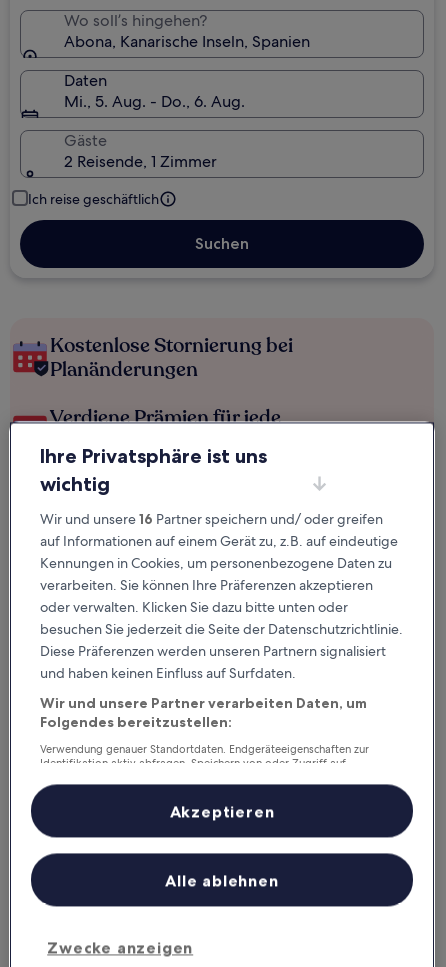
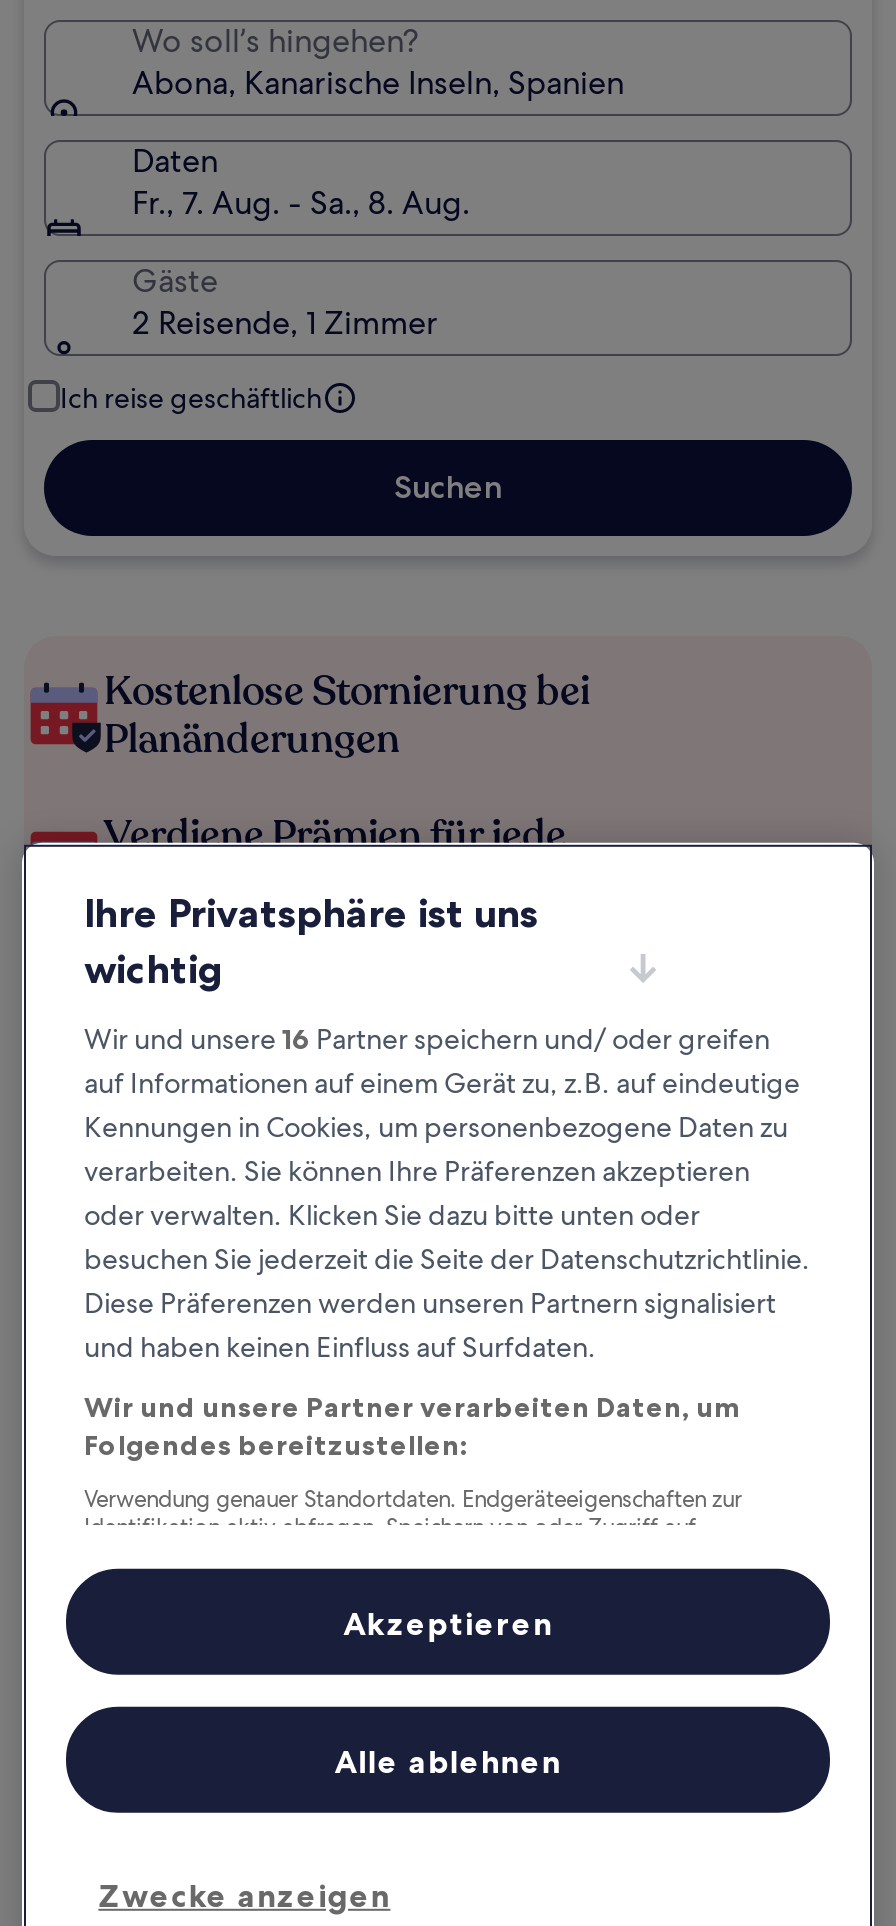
[64,91,245,112] Mi., 5. Aug. - Do., 6. Aug. -> [132,182,470,224] Fr., 7. Aug. - Sa., 8. Aug.

